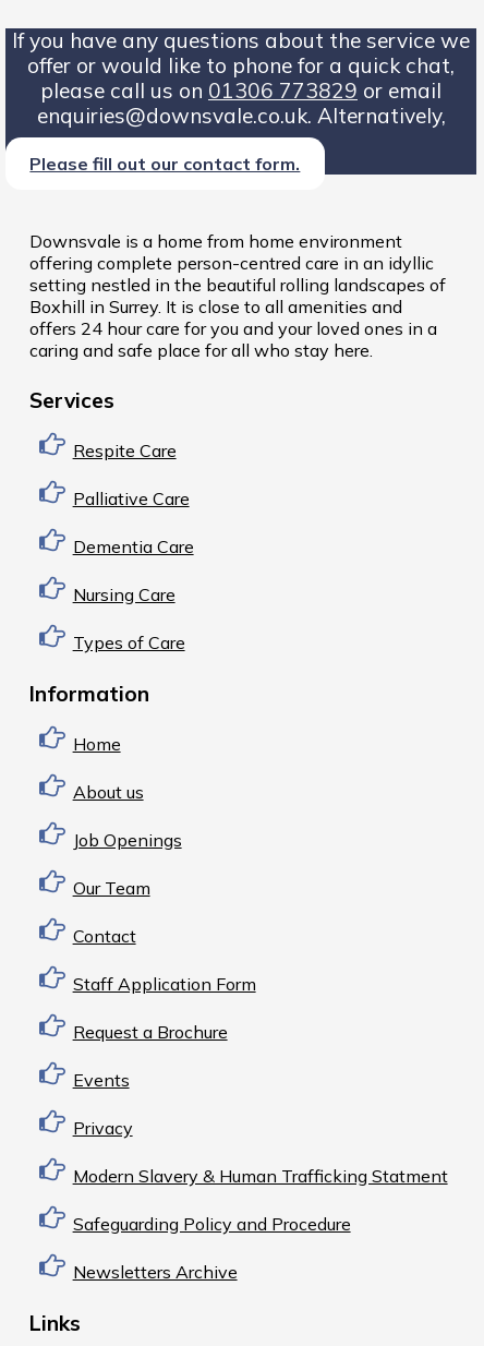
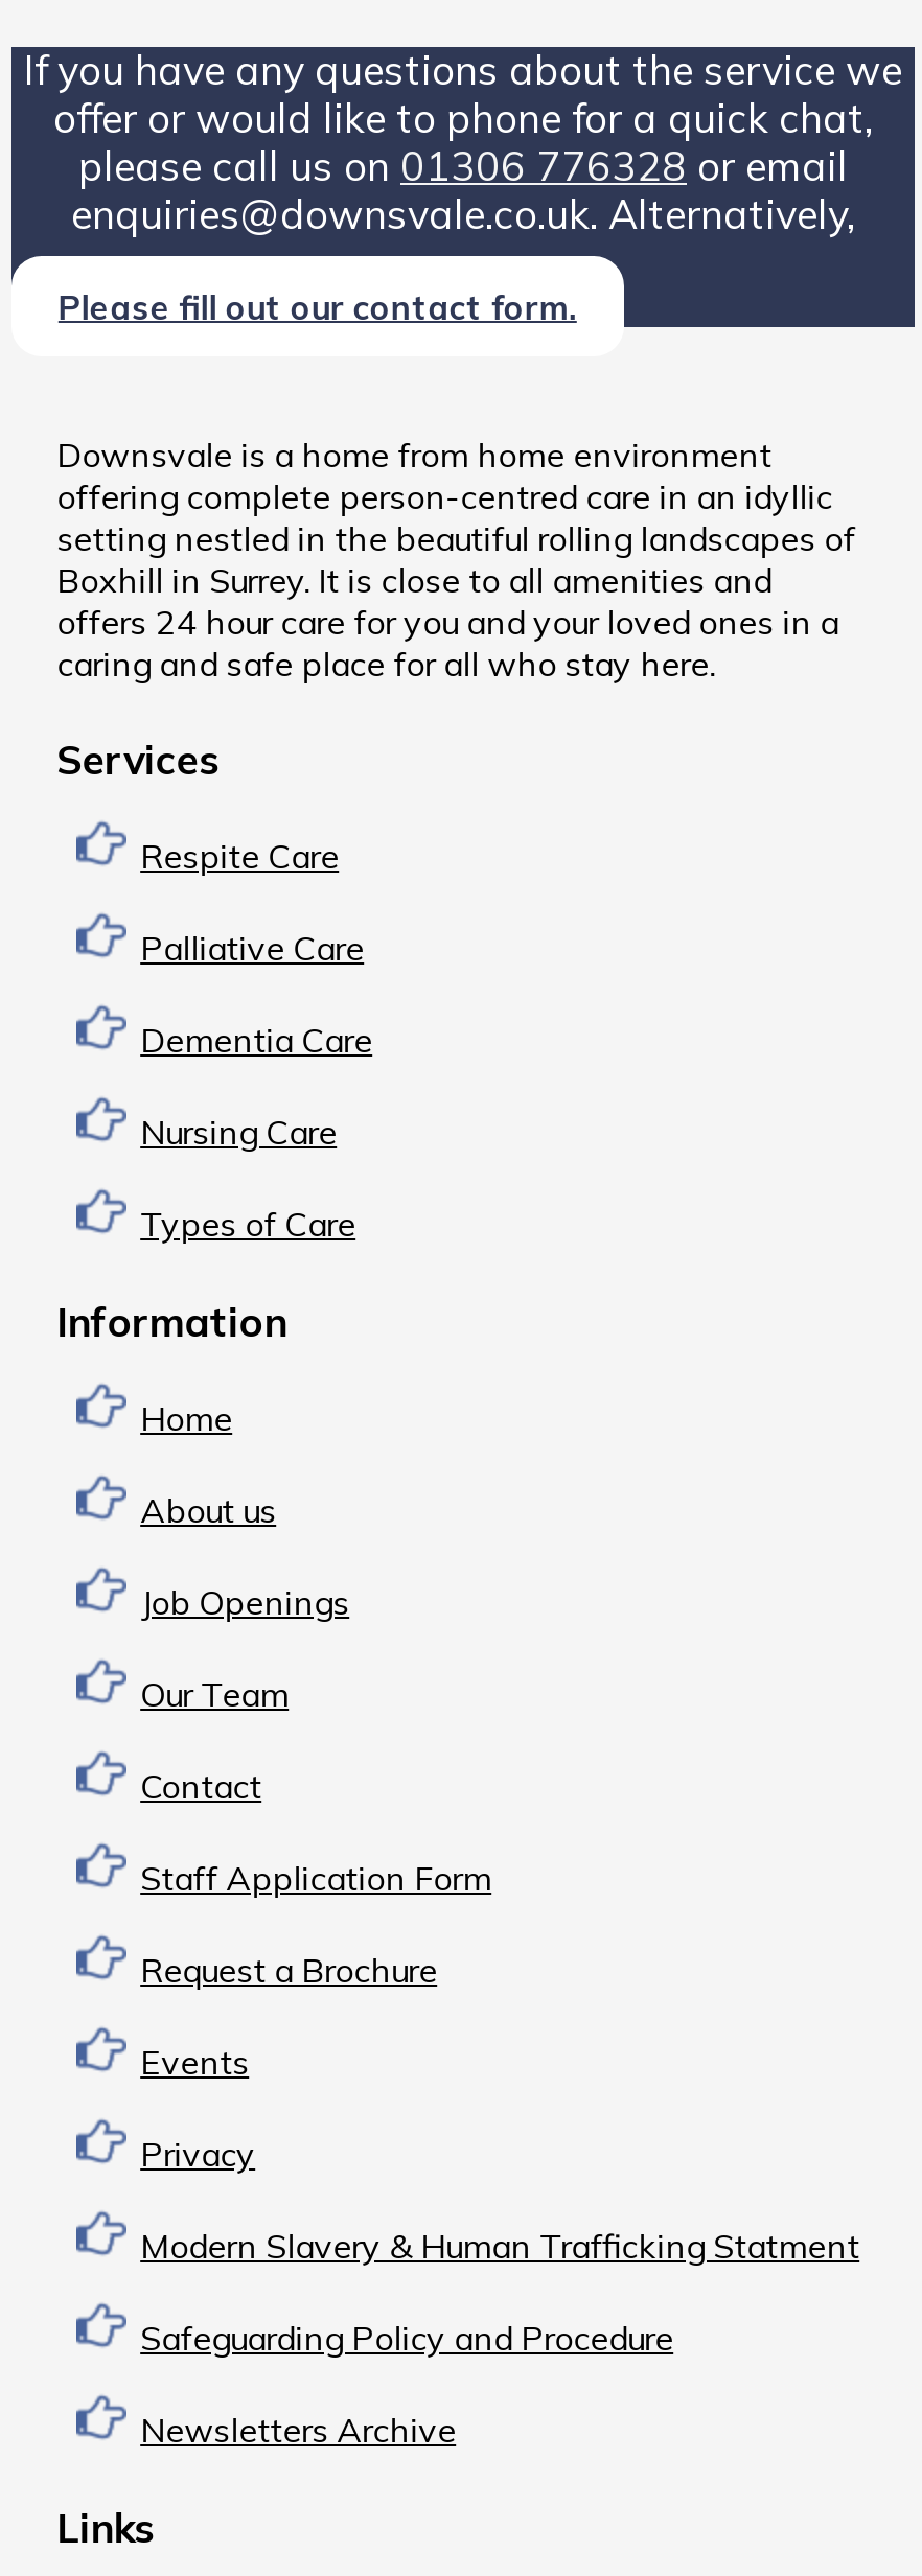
[40,78,441,104] please call us on 01306 773829 or email -> [78,142,848,192] please call us on 01306 776328 or email

